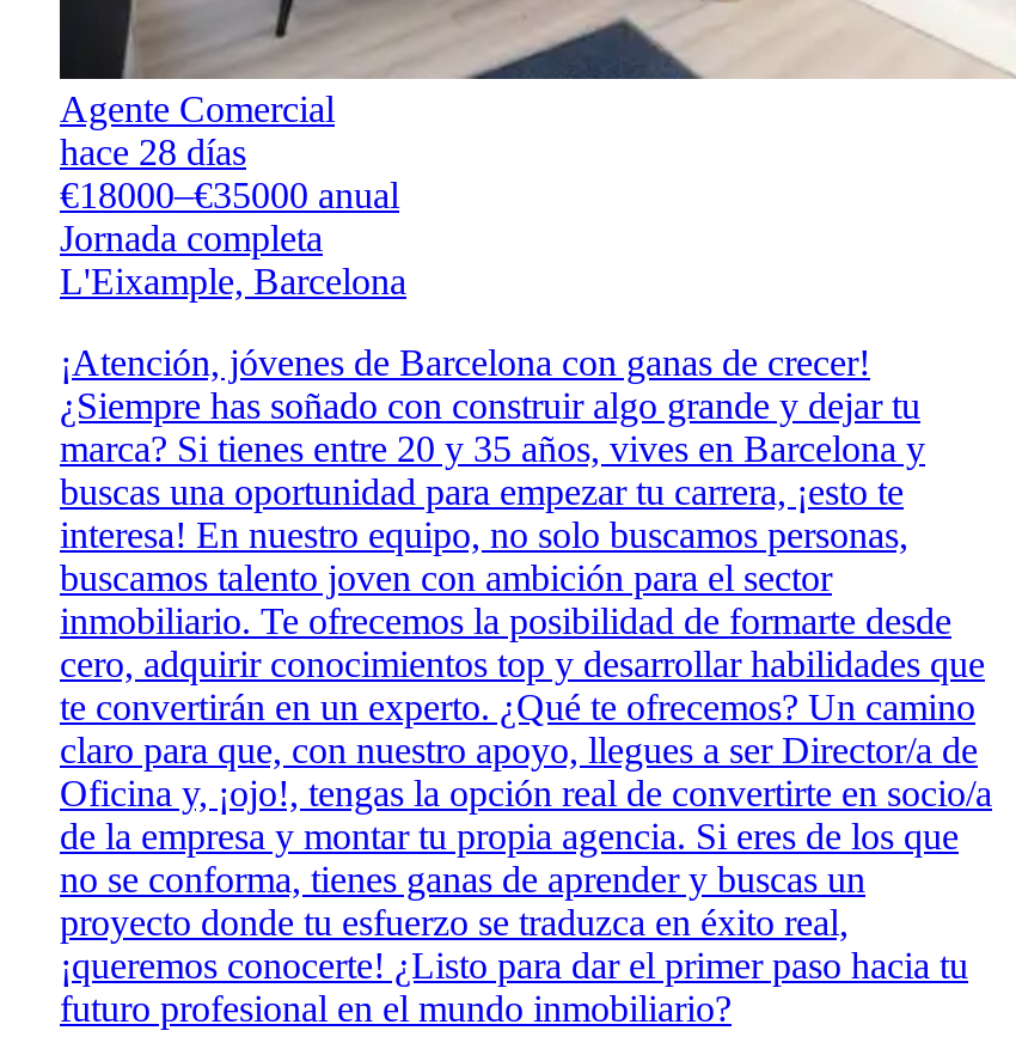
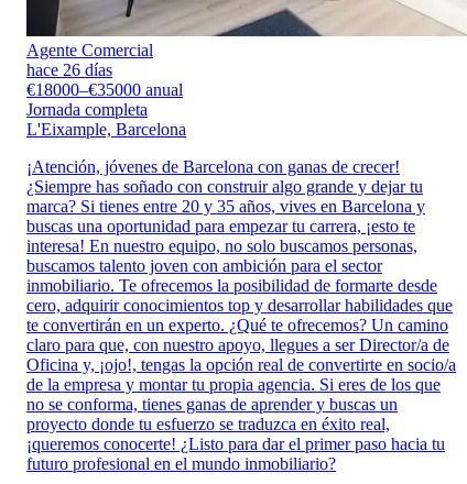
[60,131,246,172] hace 28 días -> [26,60,112,79] hace 26 días

